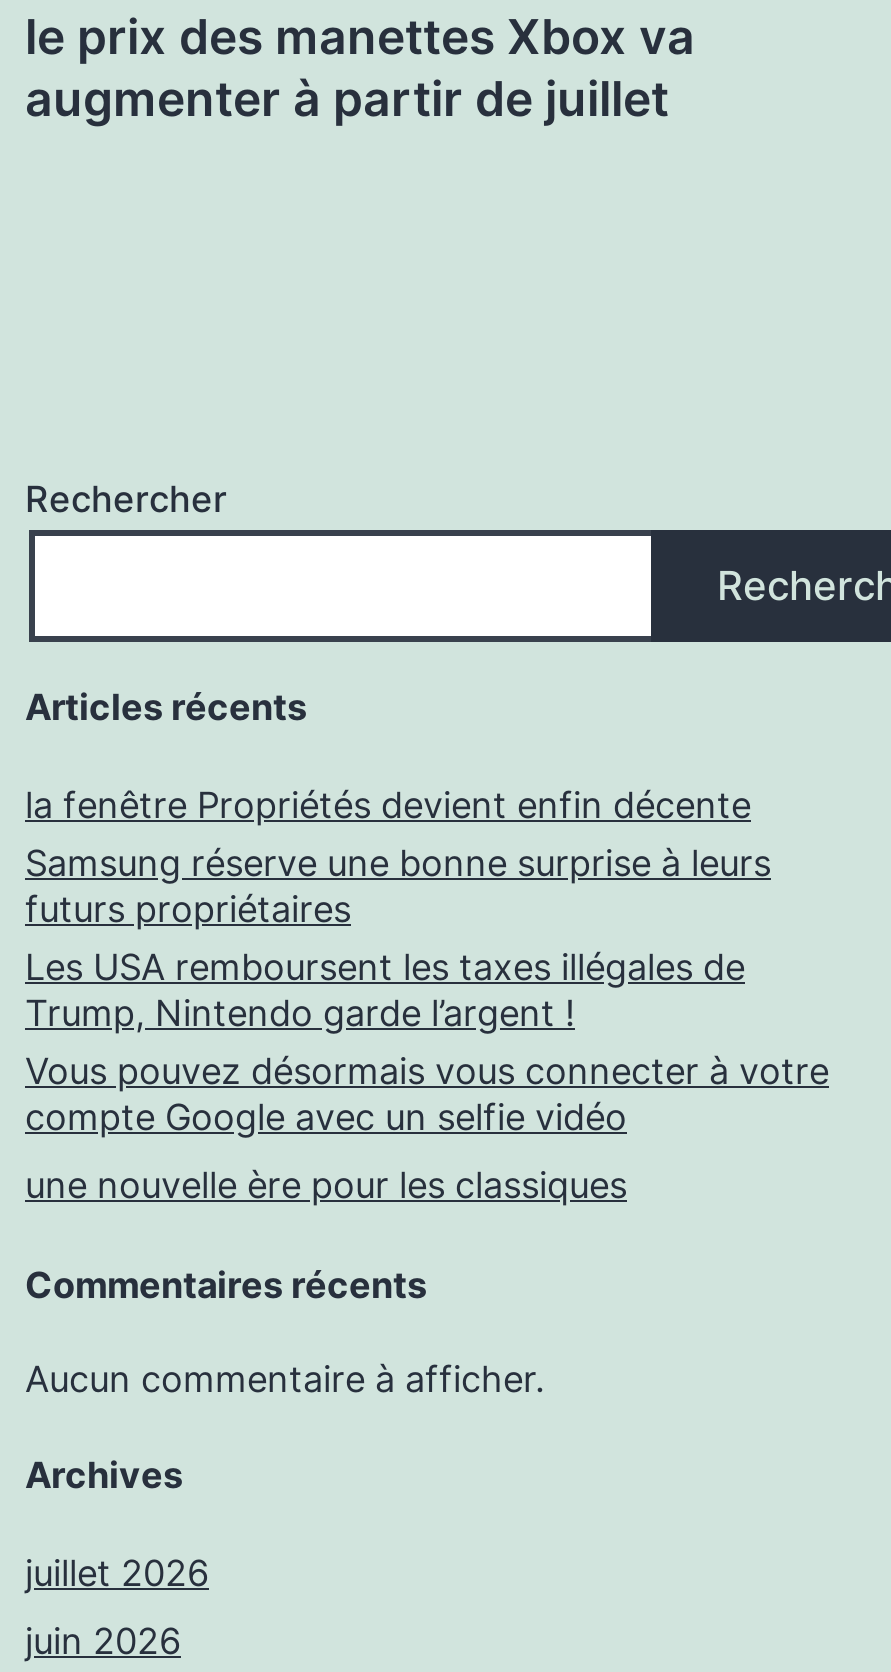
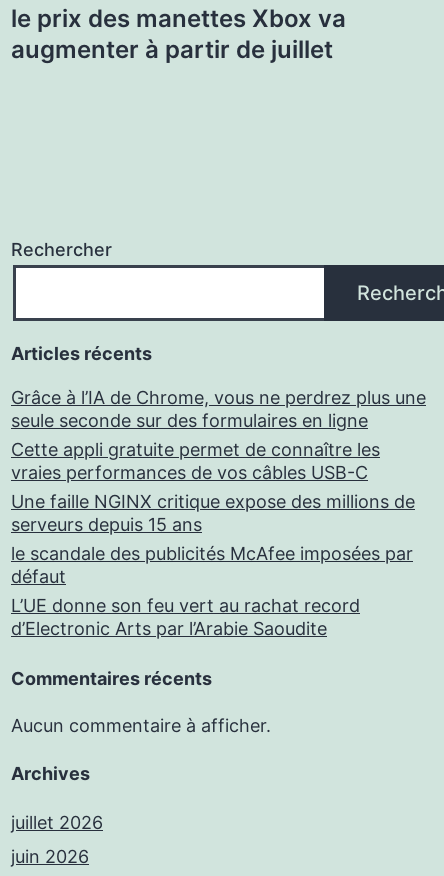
[25,784,829,1206] la fenêtre Propriétés devient enfin décente | Samsung réserve une bonne surprise à leurs | futurs propriétaires | Les USA remboursent les taxes illégales de | Trump, Nintendo garde l’argent ! | Vous pouvez désormais vous connecter à votre | compte Google avec un selfie vidéo | une nouvelle ère pour les classiques -> [11,387,426,639] Grâce à l’IA de Chrome, vous ne perdrez plus une | seule seconde sur des formulaires en ligne | Cette appli gratuite permet de connaître les | vraies performances de vos câbles USB-C | Une faille NGINX critique expose des millions de | serveurs depuis 15 ans | le scandale des publicités McAfee imposées par | défaut | L’UE donne son feu vert au rachat record | d’Electronic Arts par l’Arabie Saoudite

